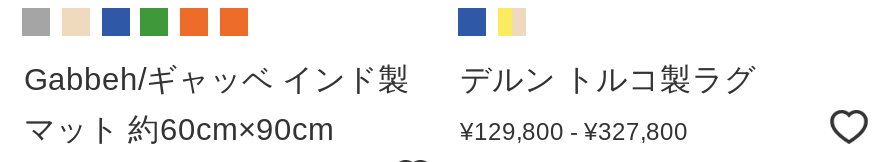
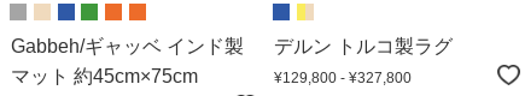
[24,112,334,146] マット 約60cm×90cm -> [11,66,198,86] マット 約45cm×75cm

